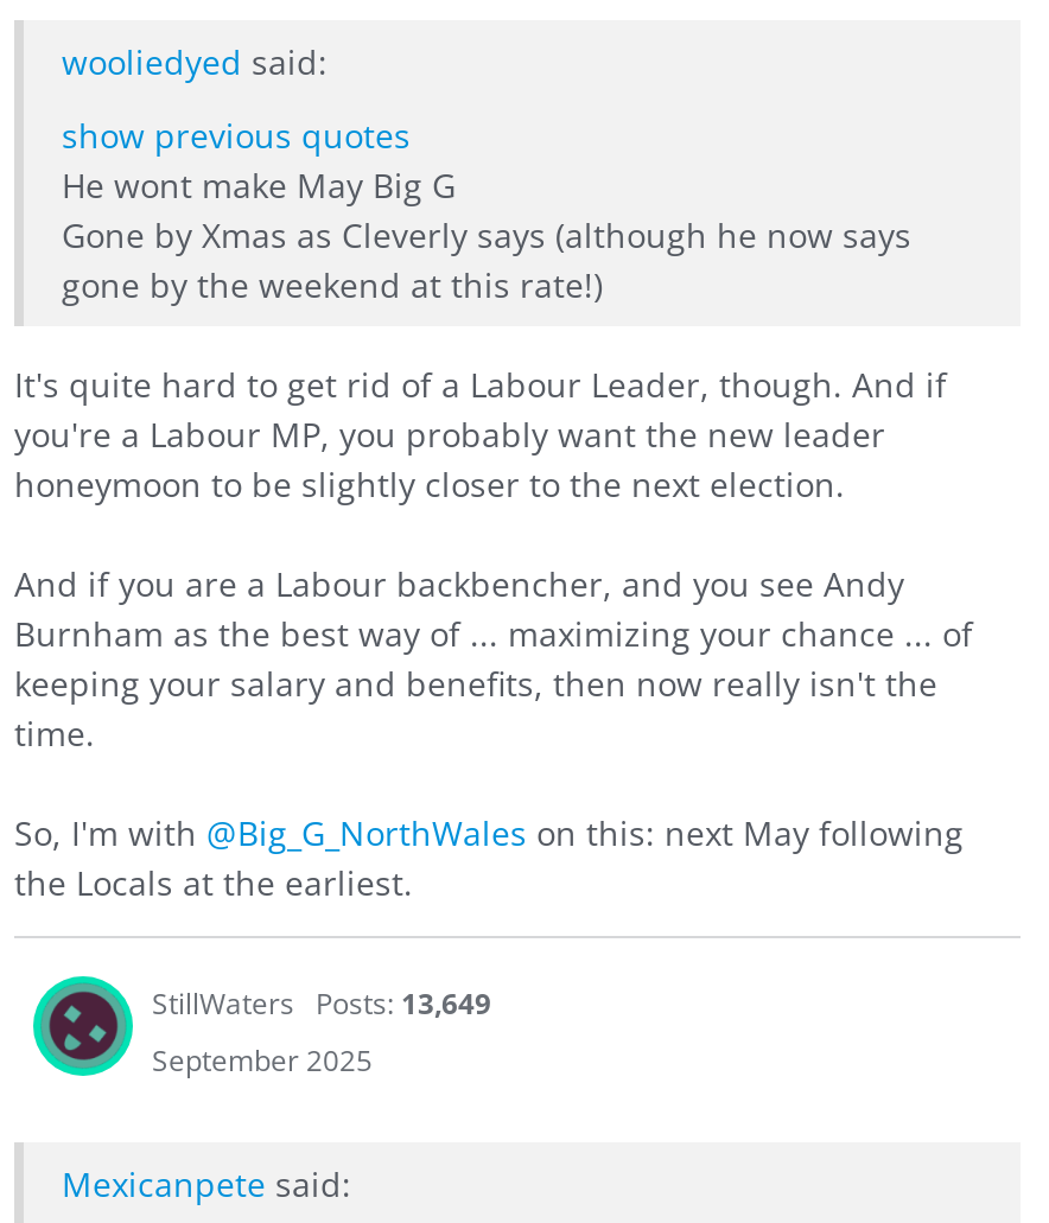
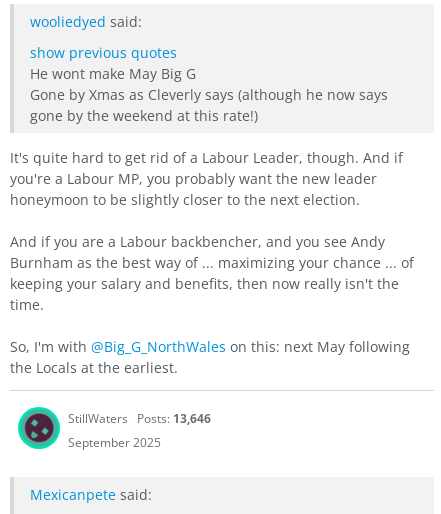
[152,985,491,1025] StillWaters Posts: 13,649 -> [68,410,211,427] StillWaters Posts: 13,646

